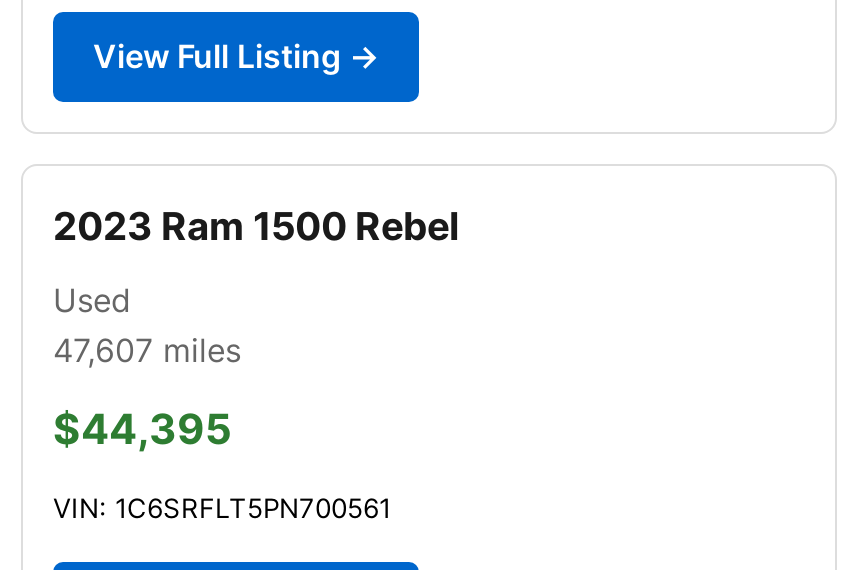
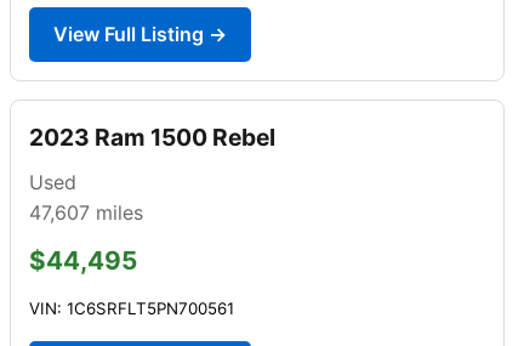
[53,404,231,454] $44,395 -> [29,245,137,275] $44,495

